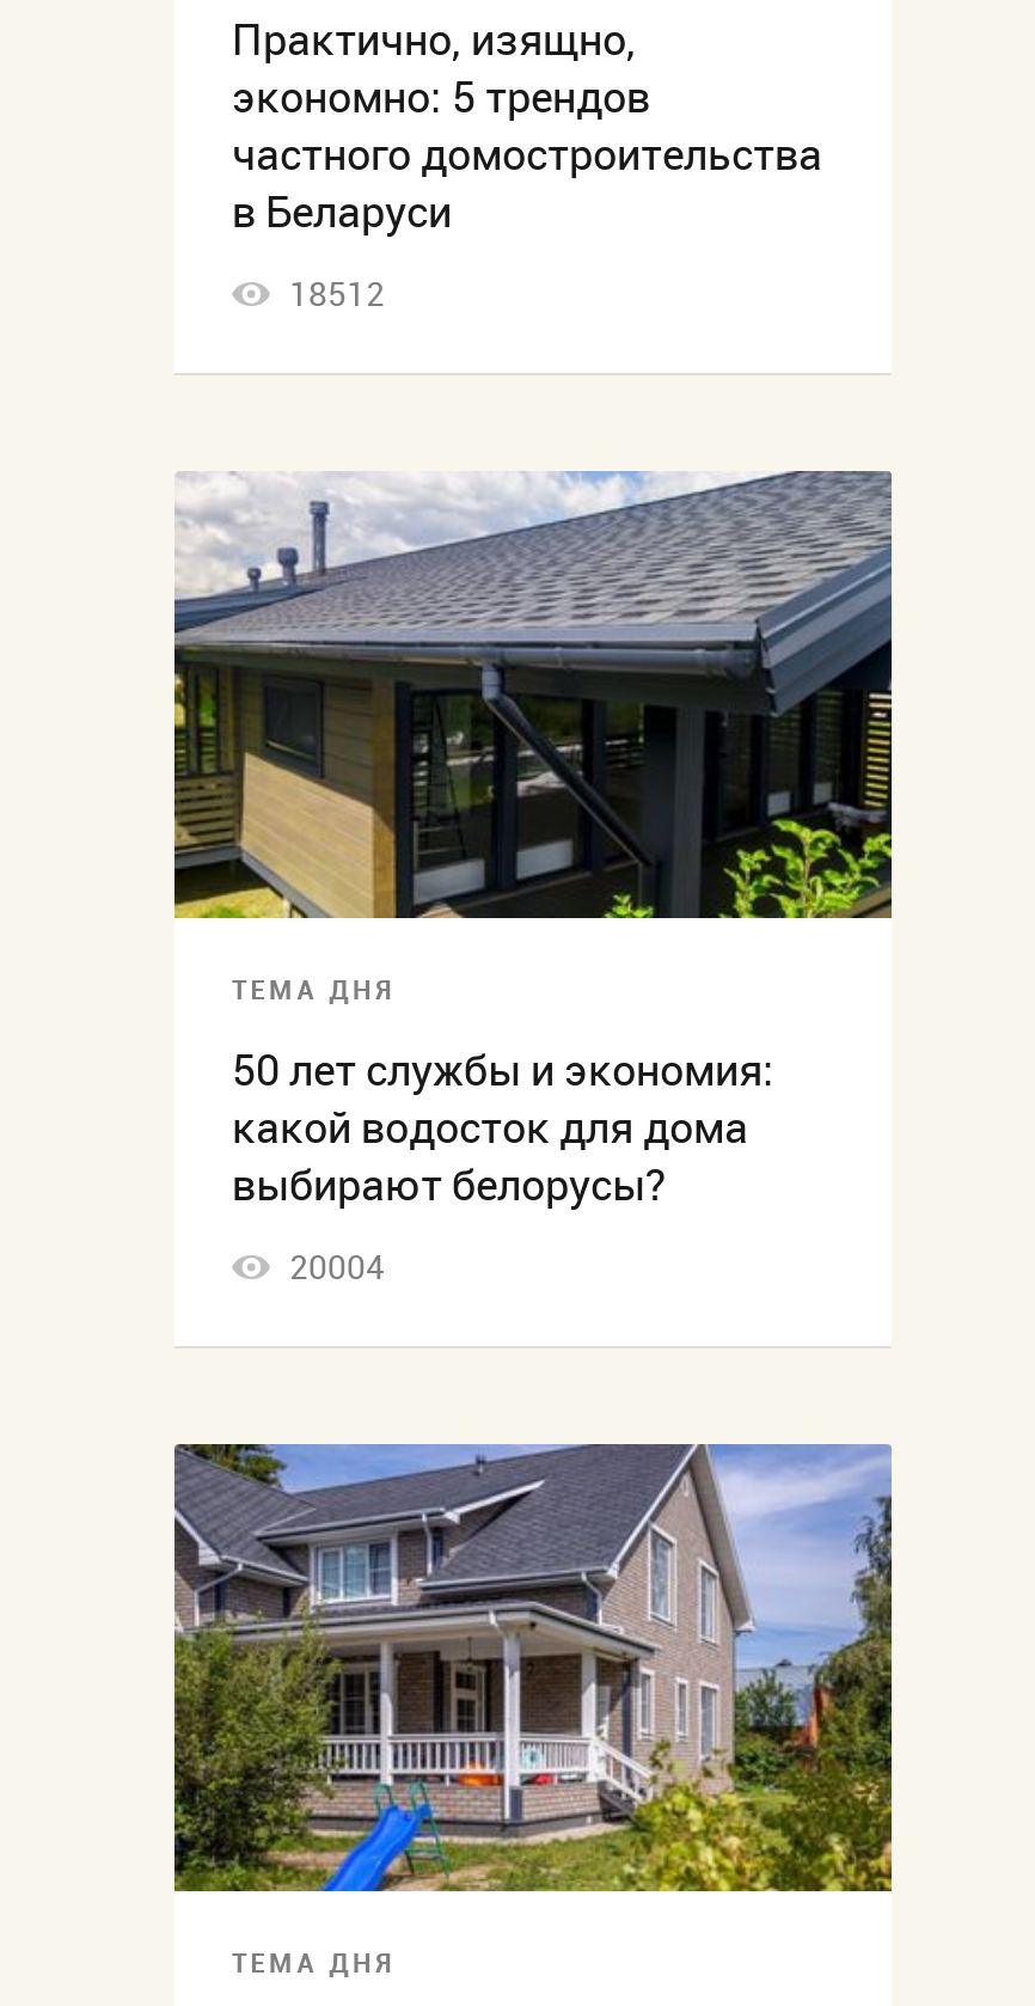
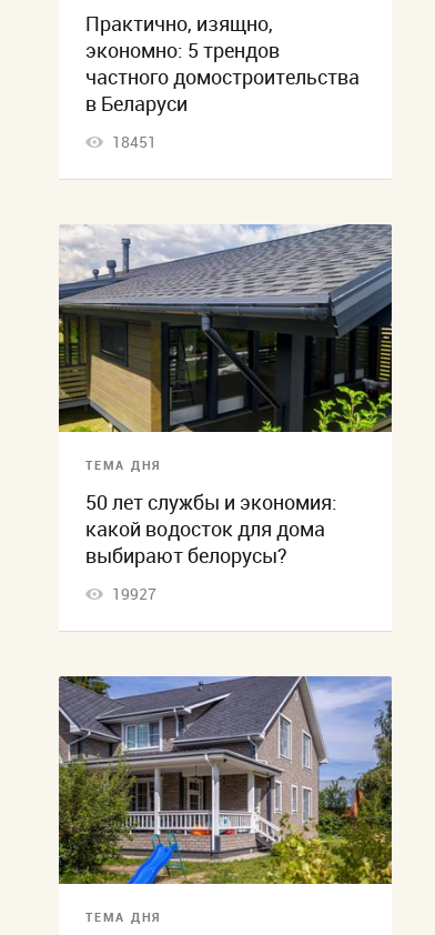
[289,275,385,313] 18512 -> [112,133,156,151] 18451
[289,1248,385,1286] 20004 -> [112,585,156,603] 19927

